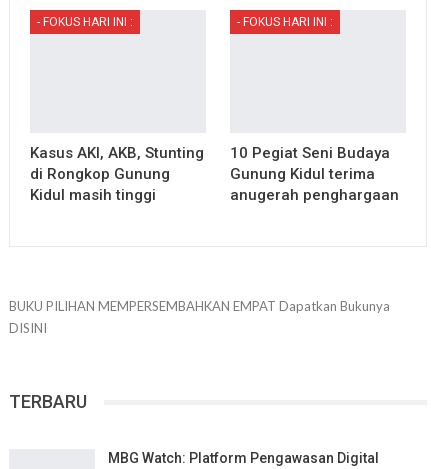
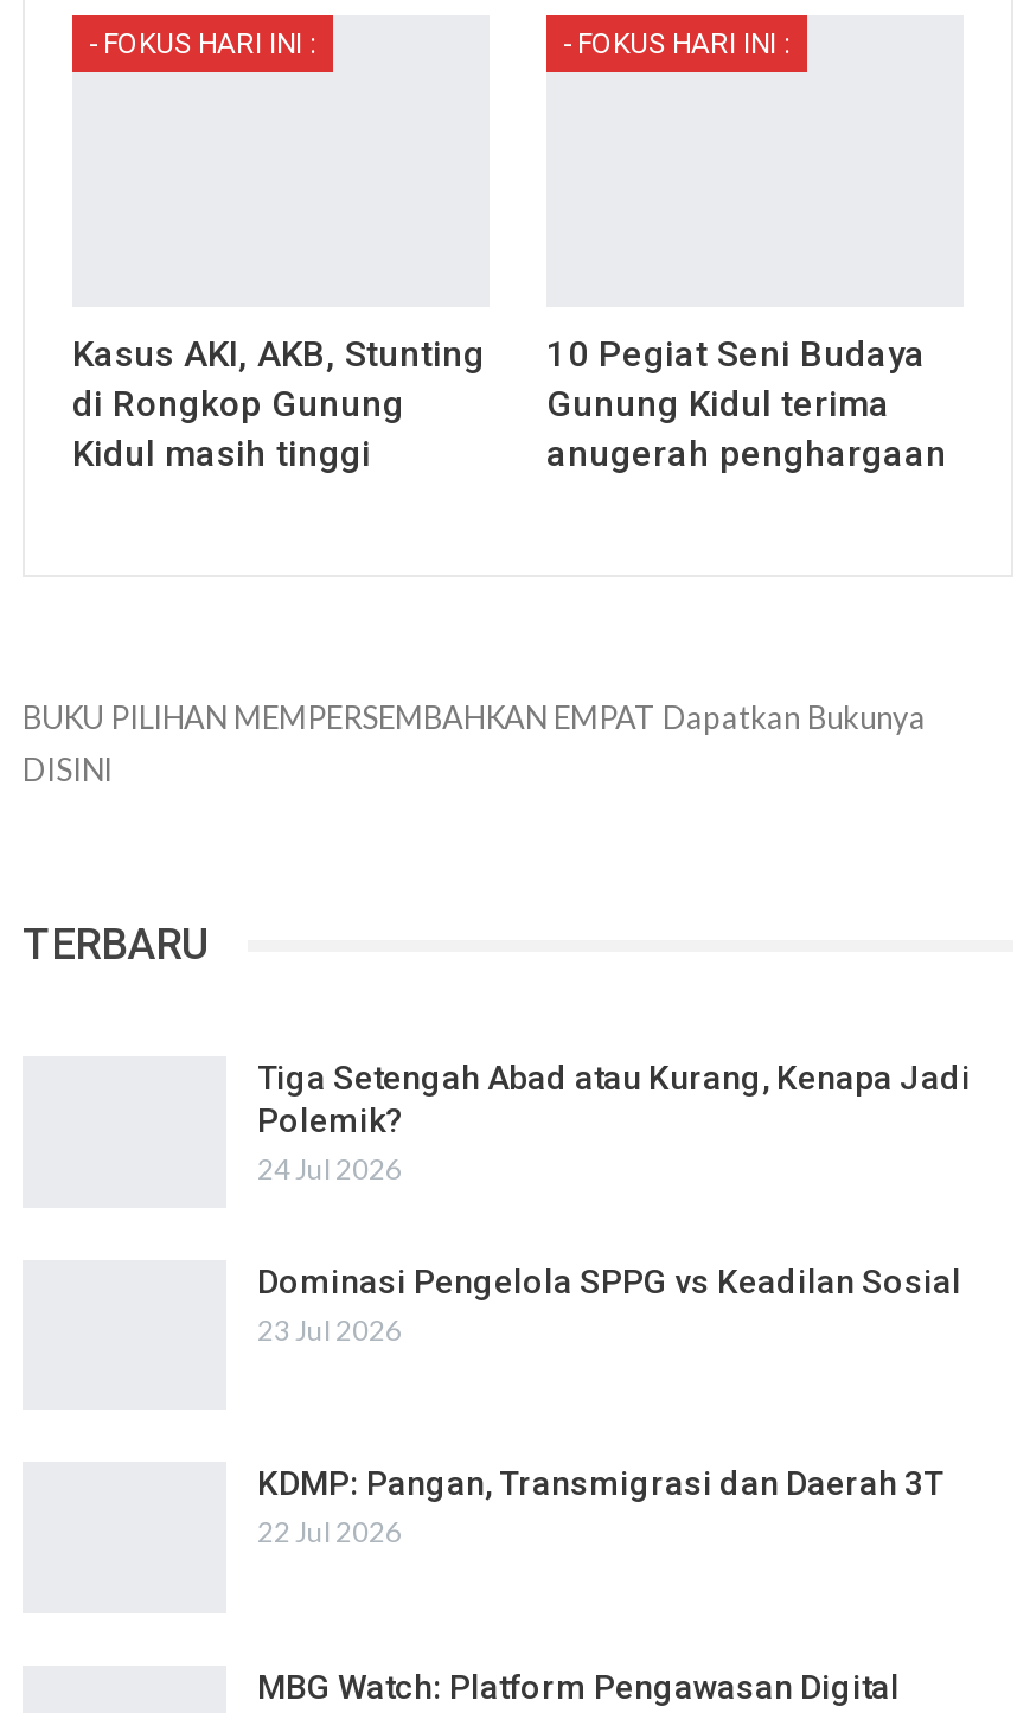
none -> [257,1059,971,1347] Tiga Setengah Abad atau Kurang, Kenapa Jadi | Polemik? | 24 Jul 2026 | Dominasi Pengelola SPPG vs Keadilan Sosial | 23 Jul 2026
none -> [257,1465,942,1550] KDMP: Pangan, Transmigrasi dan Daerah 3T | 22 Jul 2026

